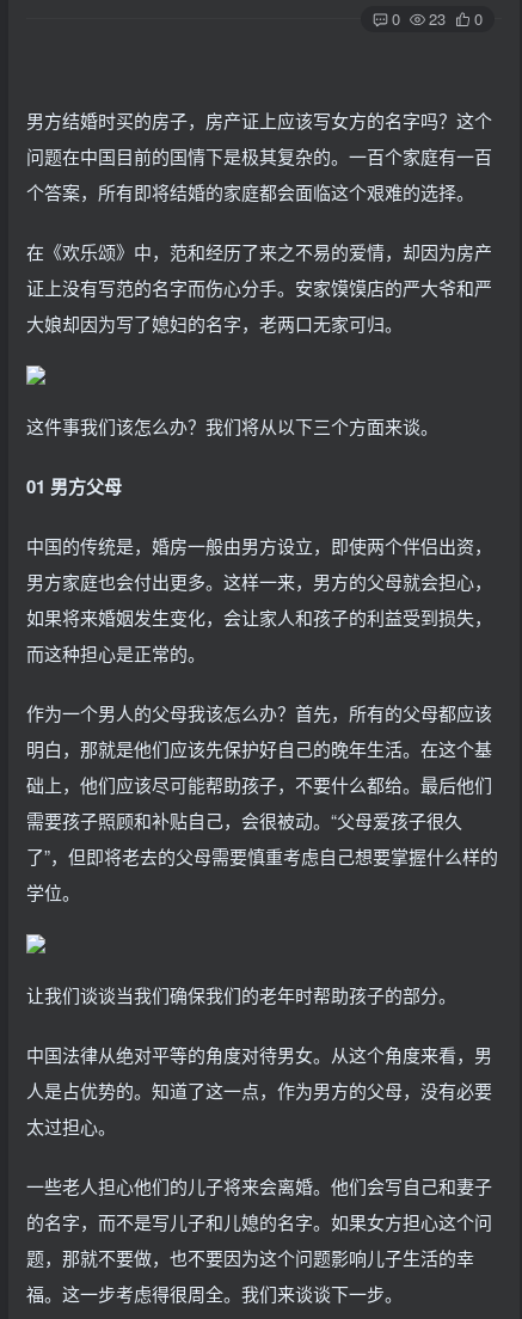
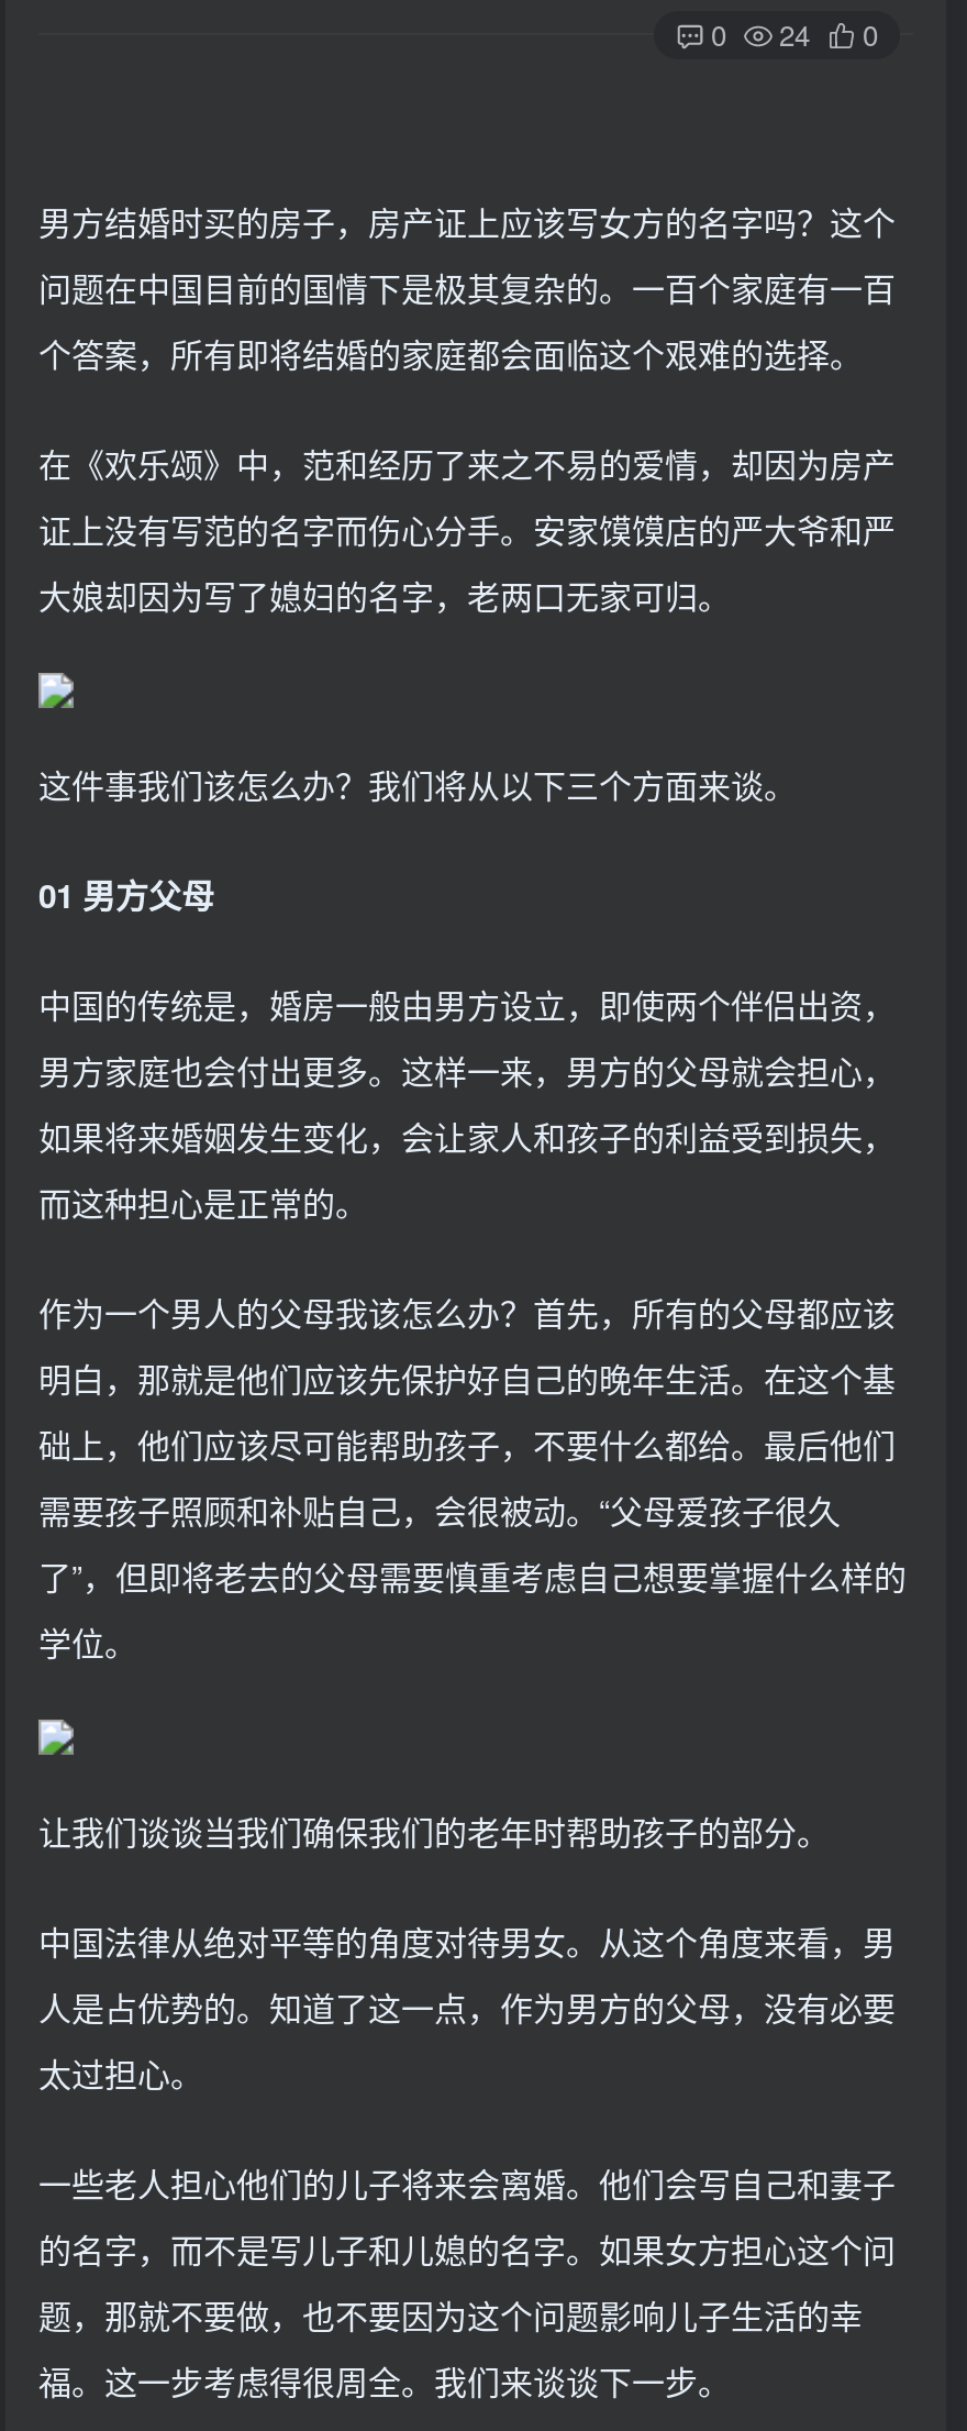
[392,7,483,30] 0 23 0 -> [711,13,878,55] 0 24 0

